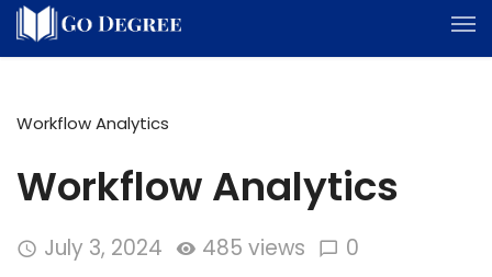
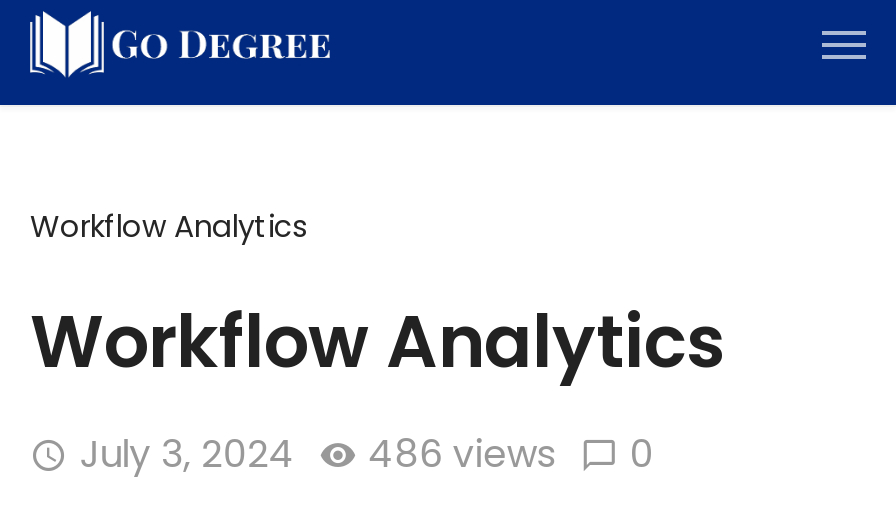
[44,233,359,263] July 3, 2024 485 views 0 -> [79,427,654,481] July 3, 2024 486 views 0

